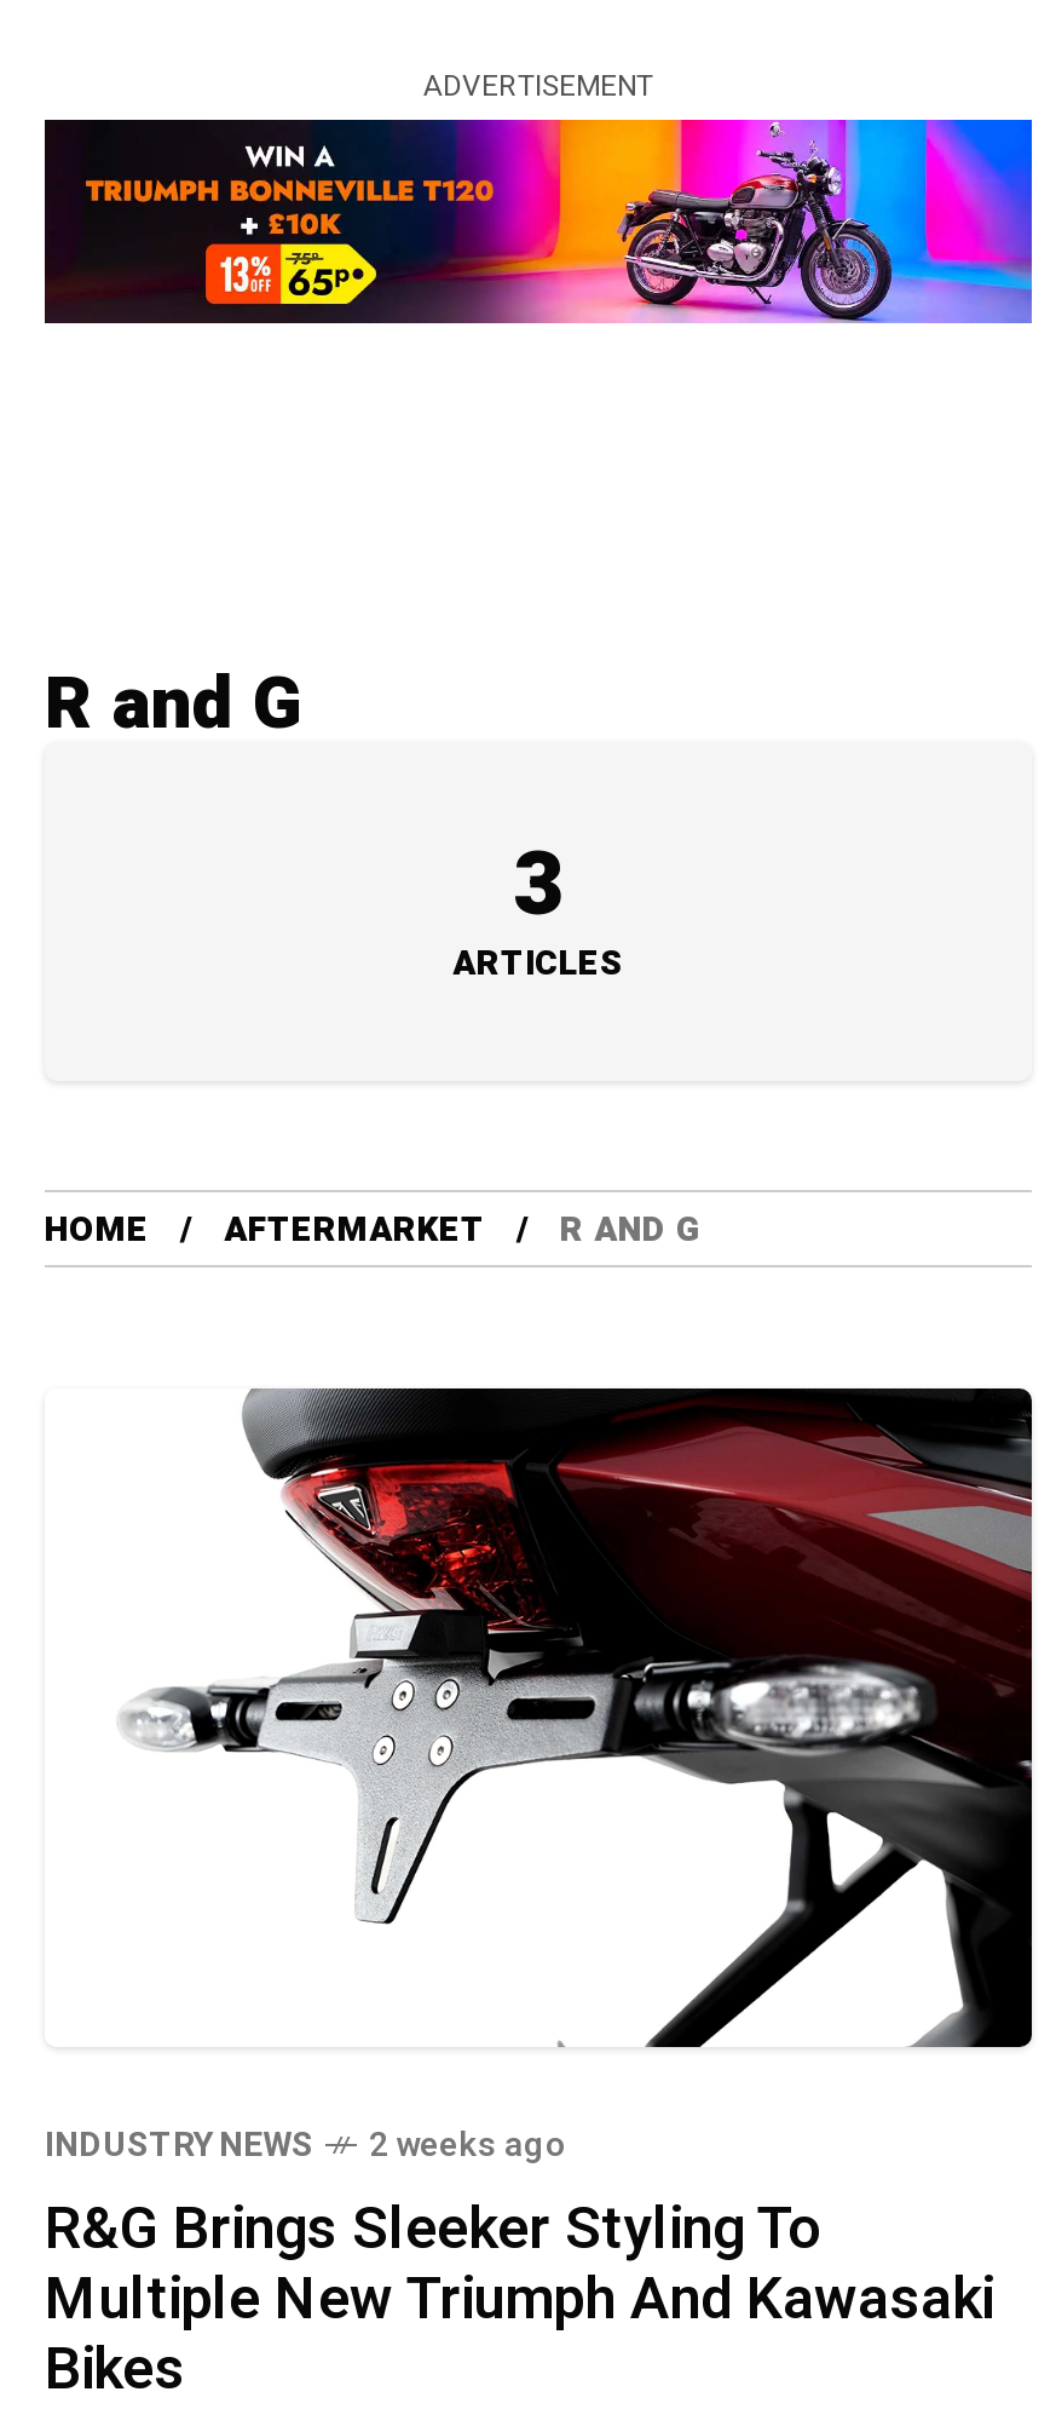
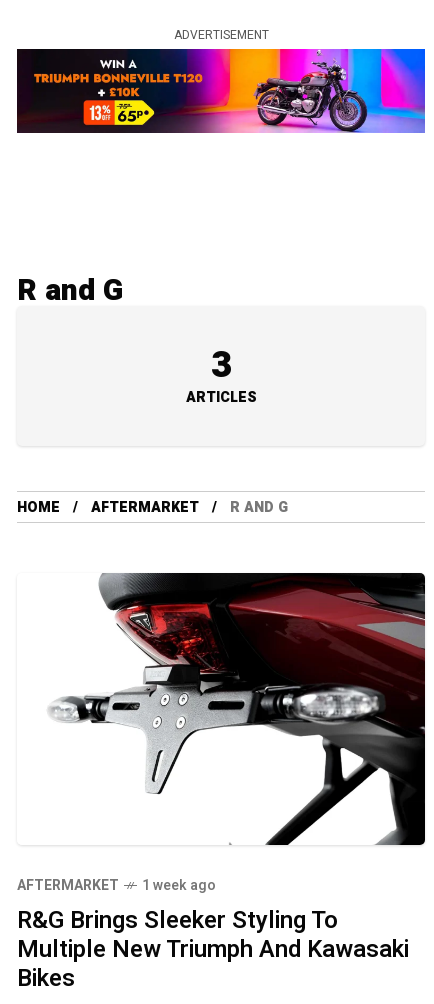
[45,2120,567,2171] INDUSTRY NEWS | 2 weeks ago -> [17,875,216,896] AFTERMARKET | 1 week ago

